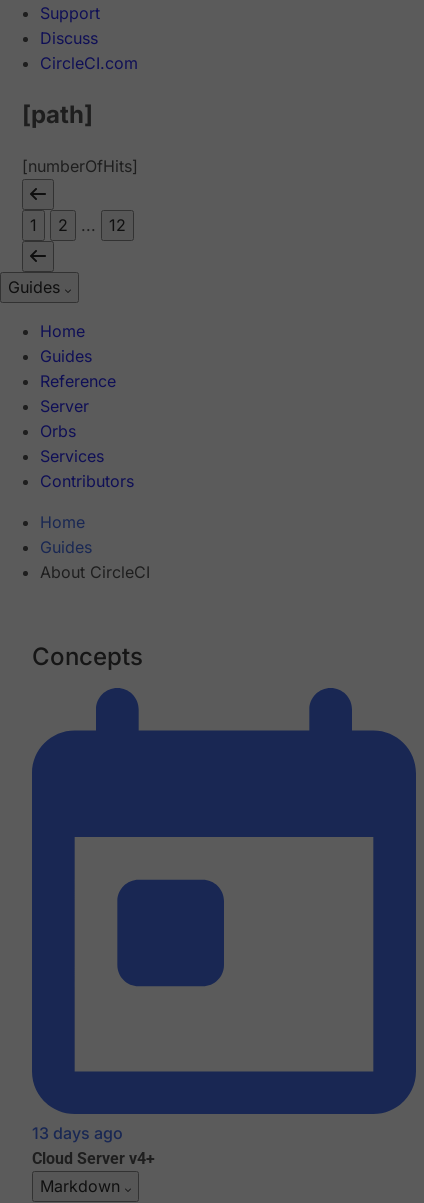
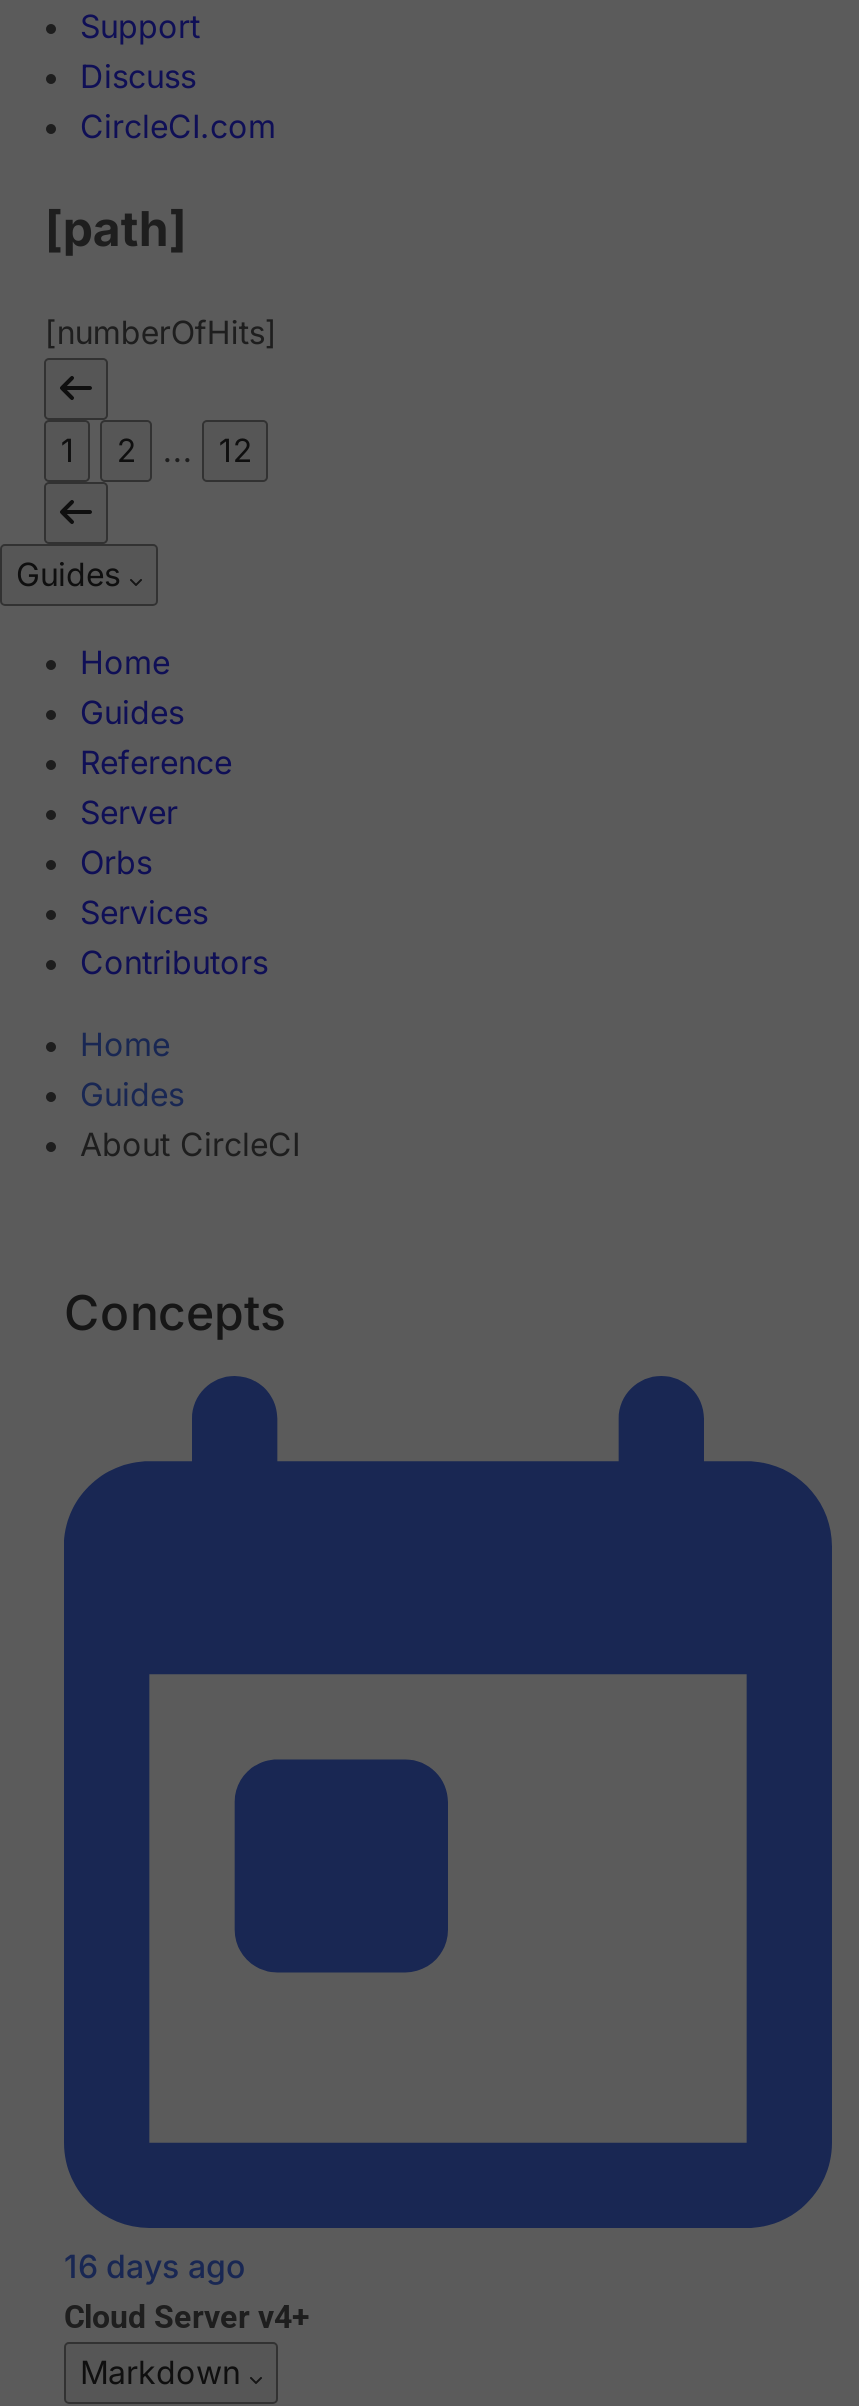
[32,1123,123,1143] 13 days ago -> [64,2247,246,2287] 16 days ago

